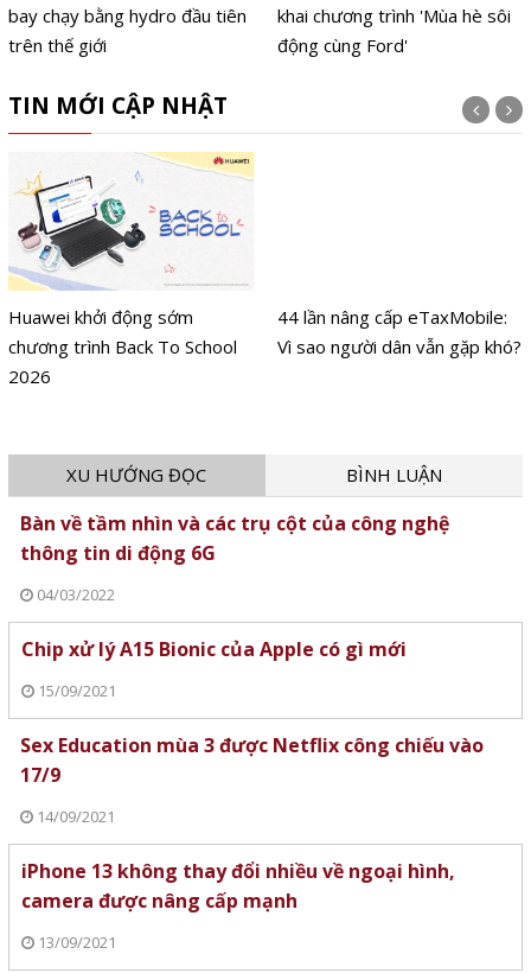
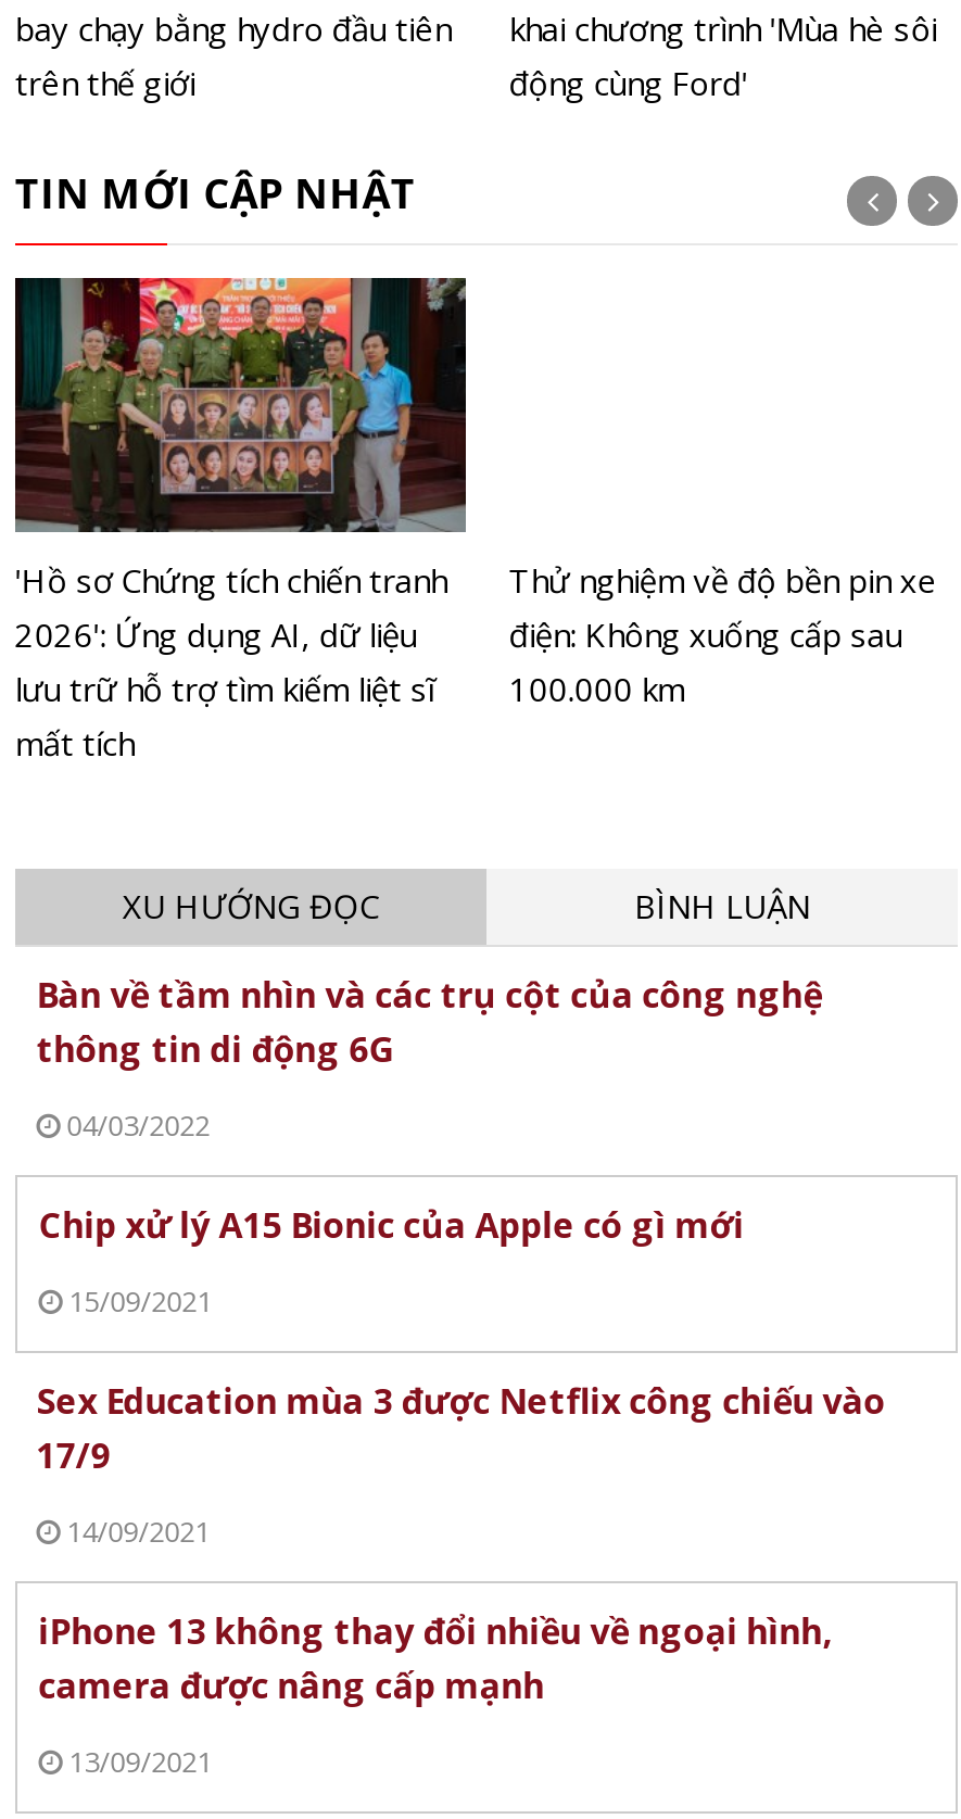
[8,152,255,388] [image] | Huawei khởi động sớm | chương trình Back To School | 2026 -> [13,276,469,765] [image] | 'Hồ sơ Chứng tích chiến tranh | 2026': Ứng dụng AI, dữ liệu | lưu trữ hỗ trợ tìm kiếm liệt sĩ | mất tích
[278,305,522,359] 44 lần nâng cấp eTaxMobile: | Vì sao người dân vẫn gặp khó? -> [509,559,936,711] Thử nghiệm về độ bền pin xe | điện: Không xuống cấp sau | 100.000 km

